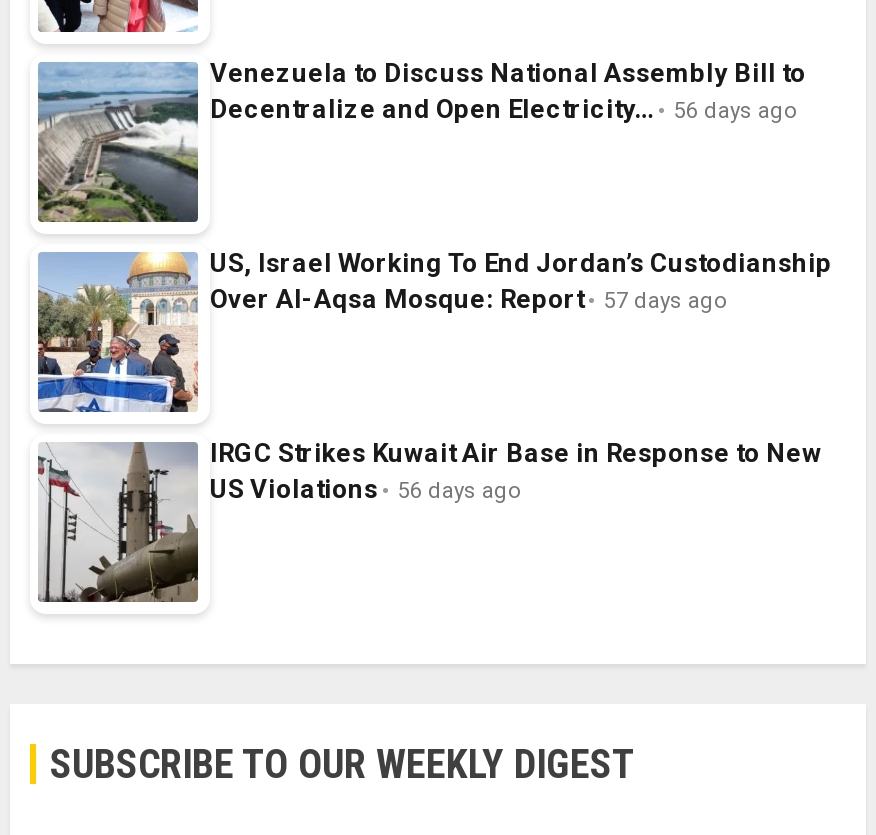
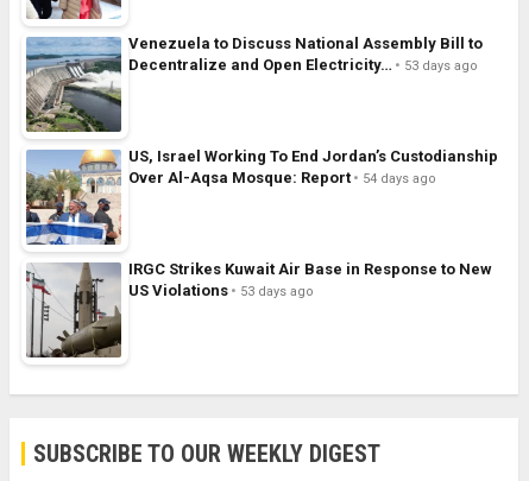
[210,95,798,125] Decentralize and Open Electricity… 56 days ago -> [128,56,478,74] Decentralize and Open Electricity… 53 days ago
[210,285,728,315] Over Al-Aqsa Mosque: Report 57 days ago -> [128,169,436,187] Over Al-Aqsa Mosque: Report 54 days ago
[210,475,522,505] US Violations 56 days ago -> [128,282,314,300] US Violations 53 days ago

